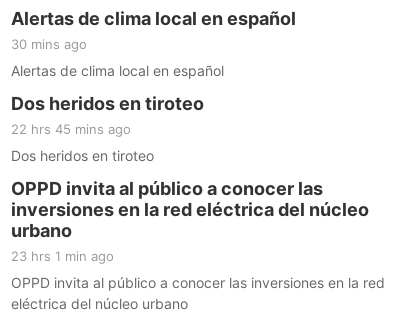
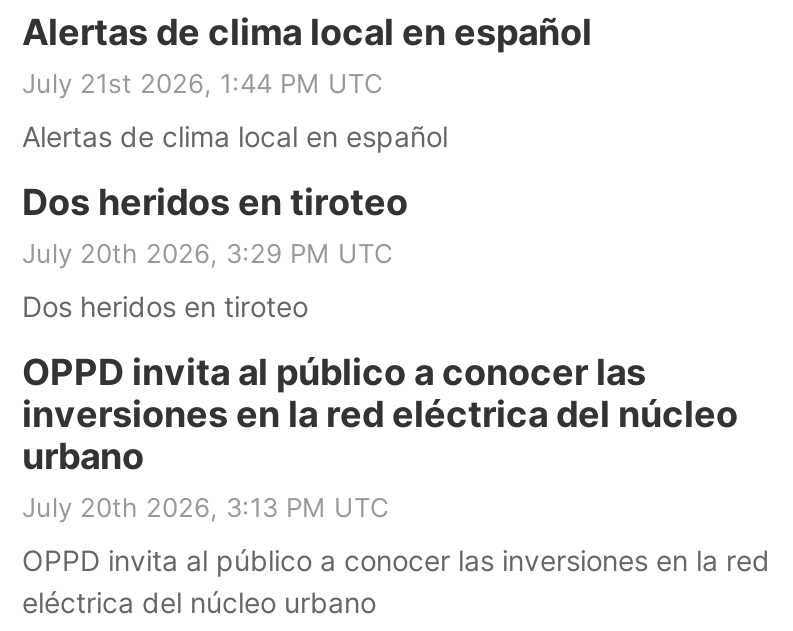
[11,36,87,52] 30 mins ago -> [22,67,382,99] July 21st 2026, 1:44 PM UTC
[11,121,131,137] 22 hrs 45 mins ago -> [22,237,392,269] July 20th 2026, 3:29 PM UTC
[11,248,114,264] 23 hrs 1 min ago -> [22,491,388,523] July 20th 2026, 3:13 PM UTC

